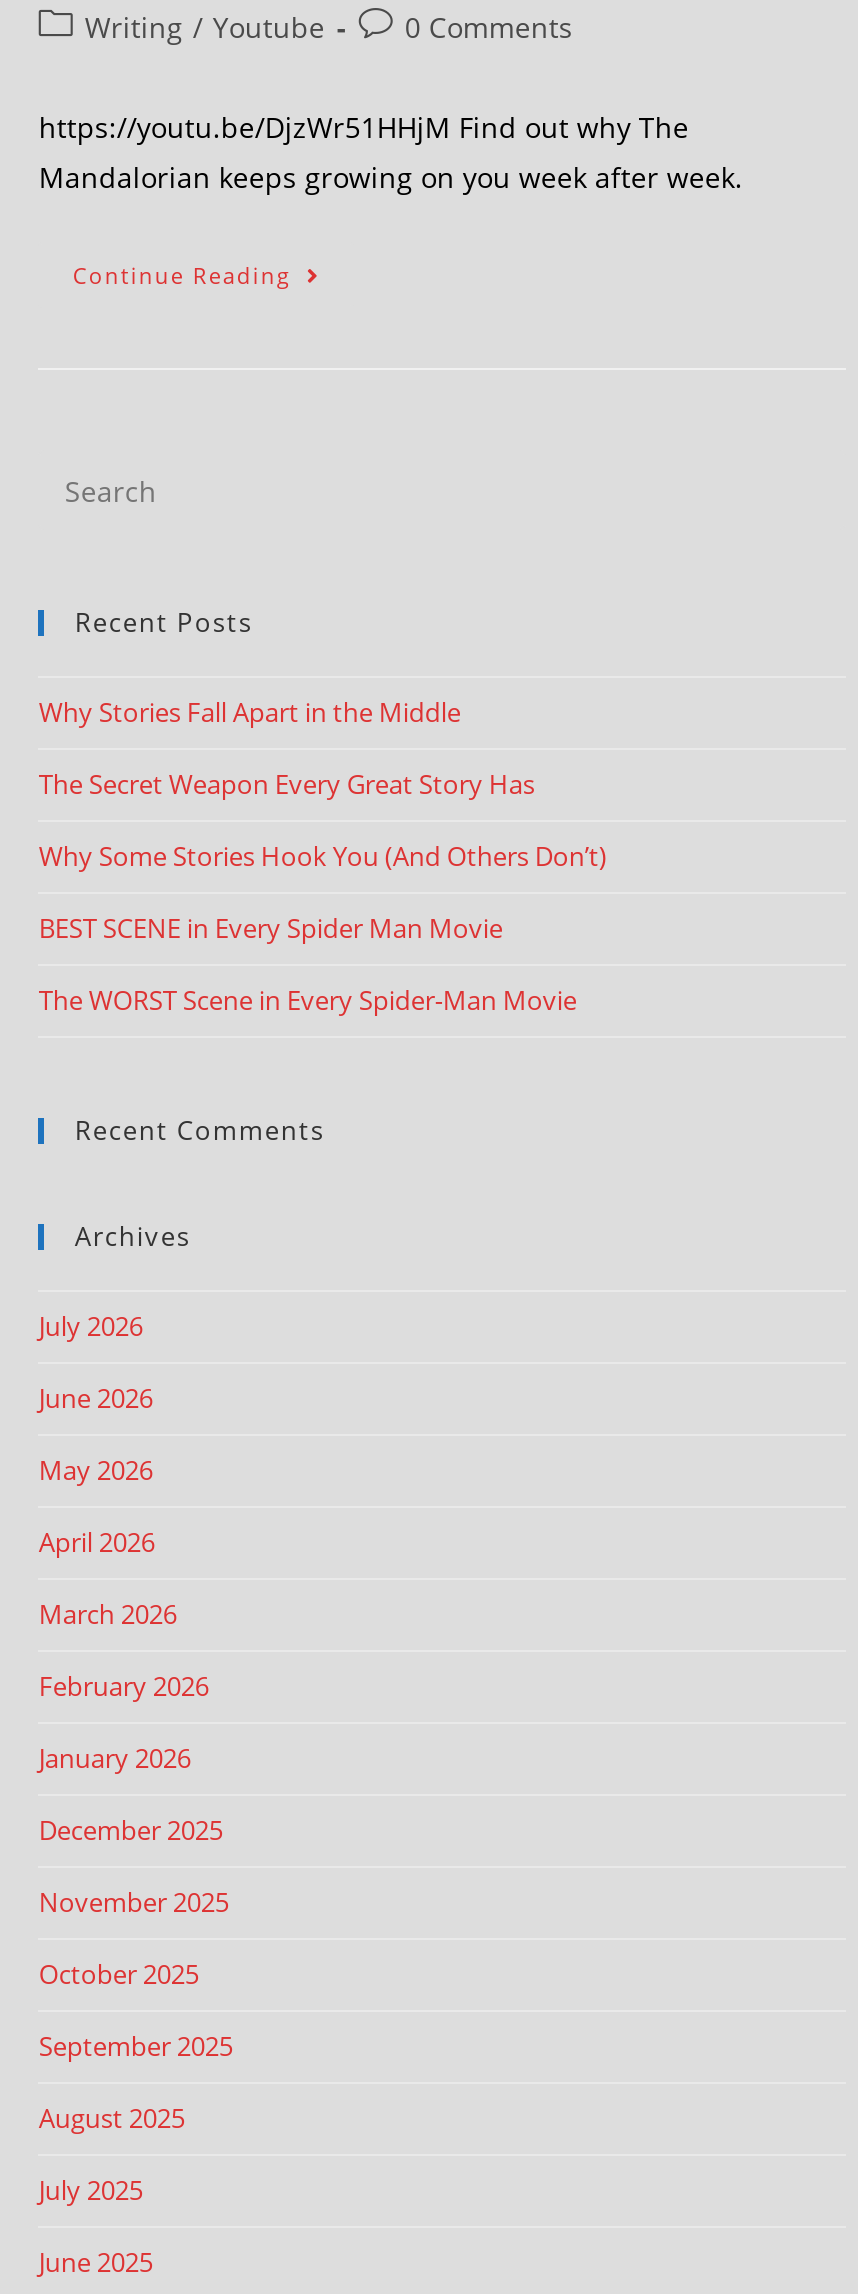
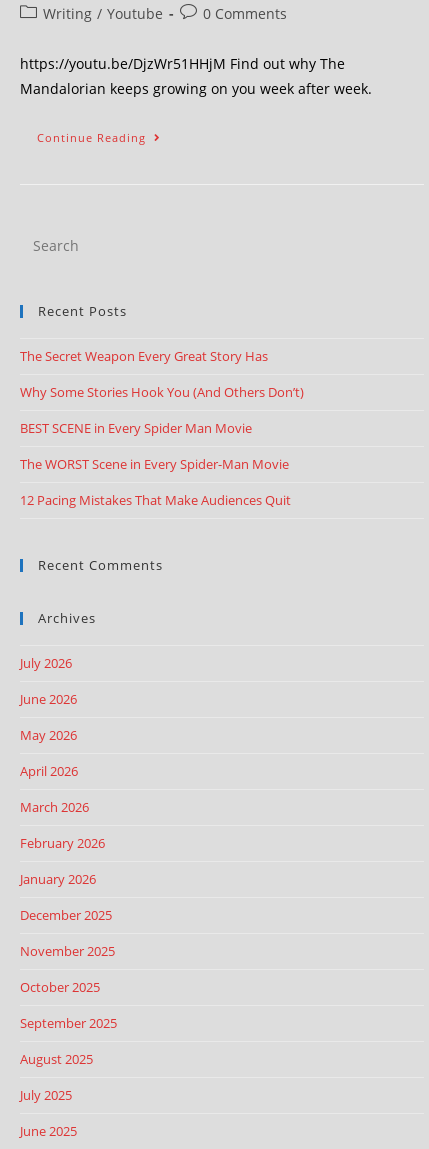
[39,694,461,730] Why Stories Fall Apart in the Middle -> none
moved [39,766,607,1018] -> [20,347,304,473]: The Secret Weapon Every Great Story Has | Why Some Stories Hook You (And Others Don’t) | BEST SCENE in Every Spider Man Movie | The WORST Scene in Every Spider-Man Movie
none -> [20,491,291,509] 12 Pacing Mistakes That Make Audiences Quit

